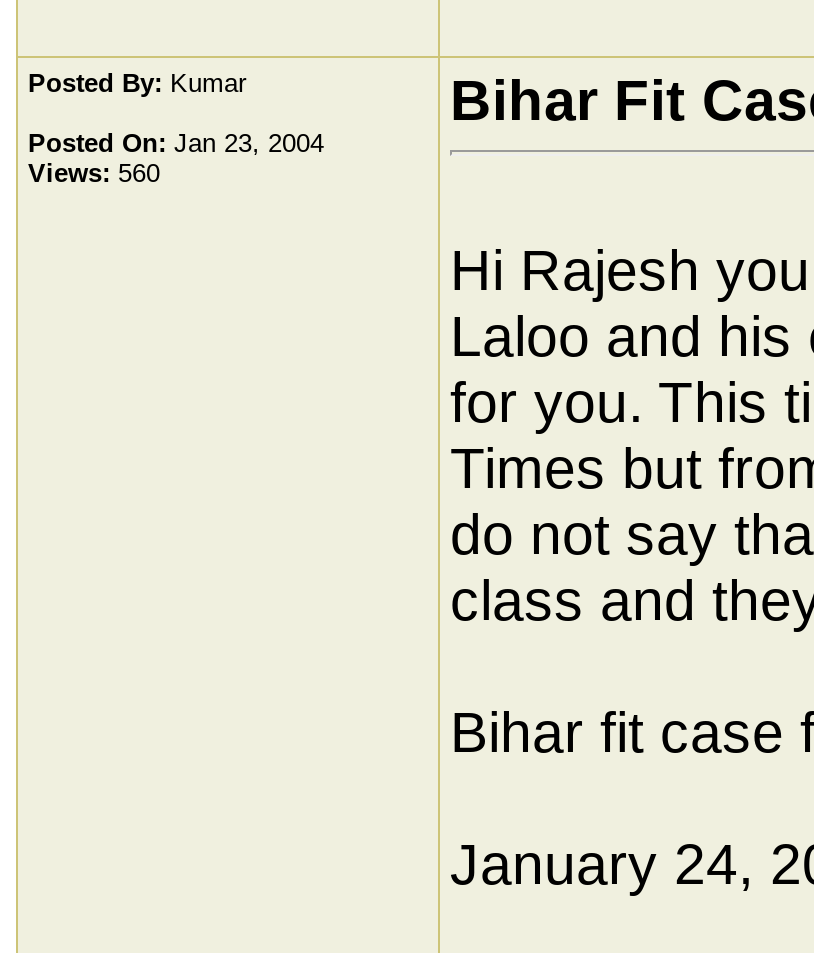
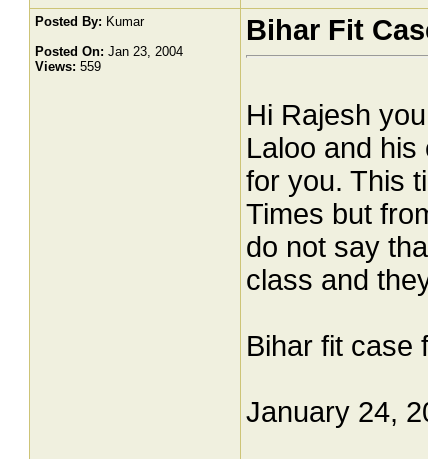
[28,158,160,188] Views: 560 -> [35,59,101,74] Views: 559

